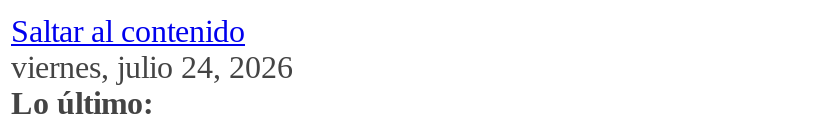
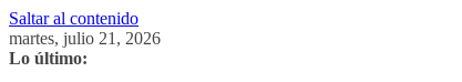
[11,50,293,84] viernes, julio 24, 2026 -> [9,29,161,48] martes, julio 21, 2026

